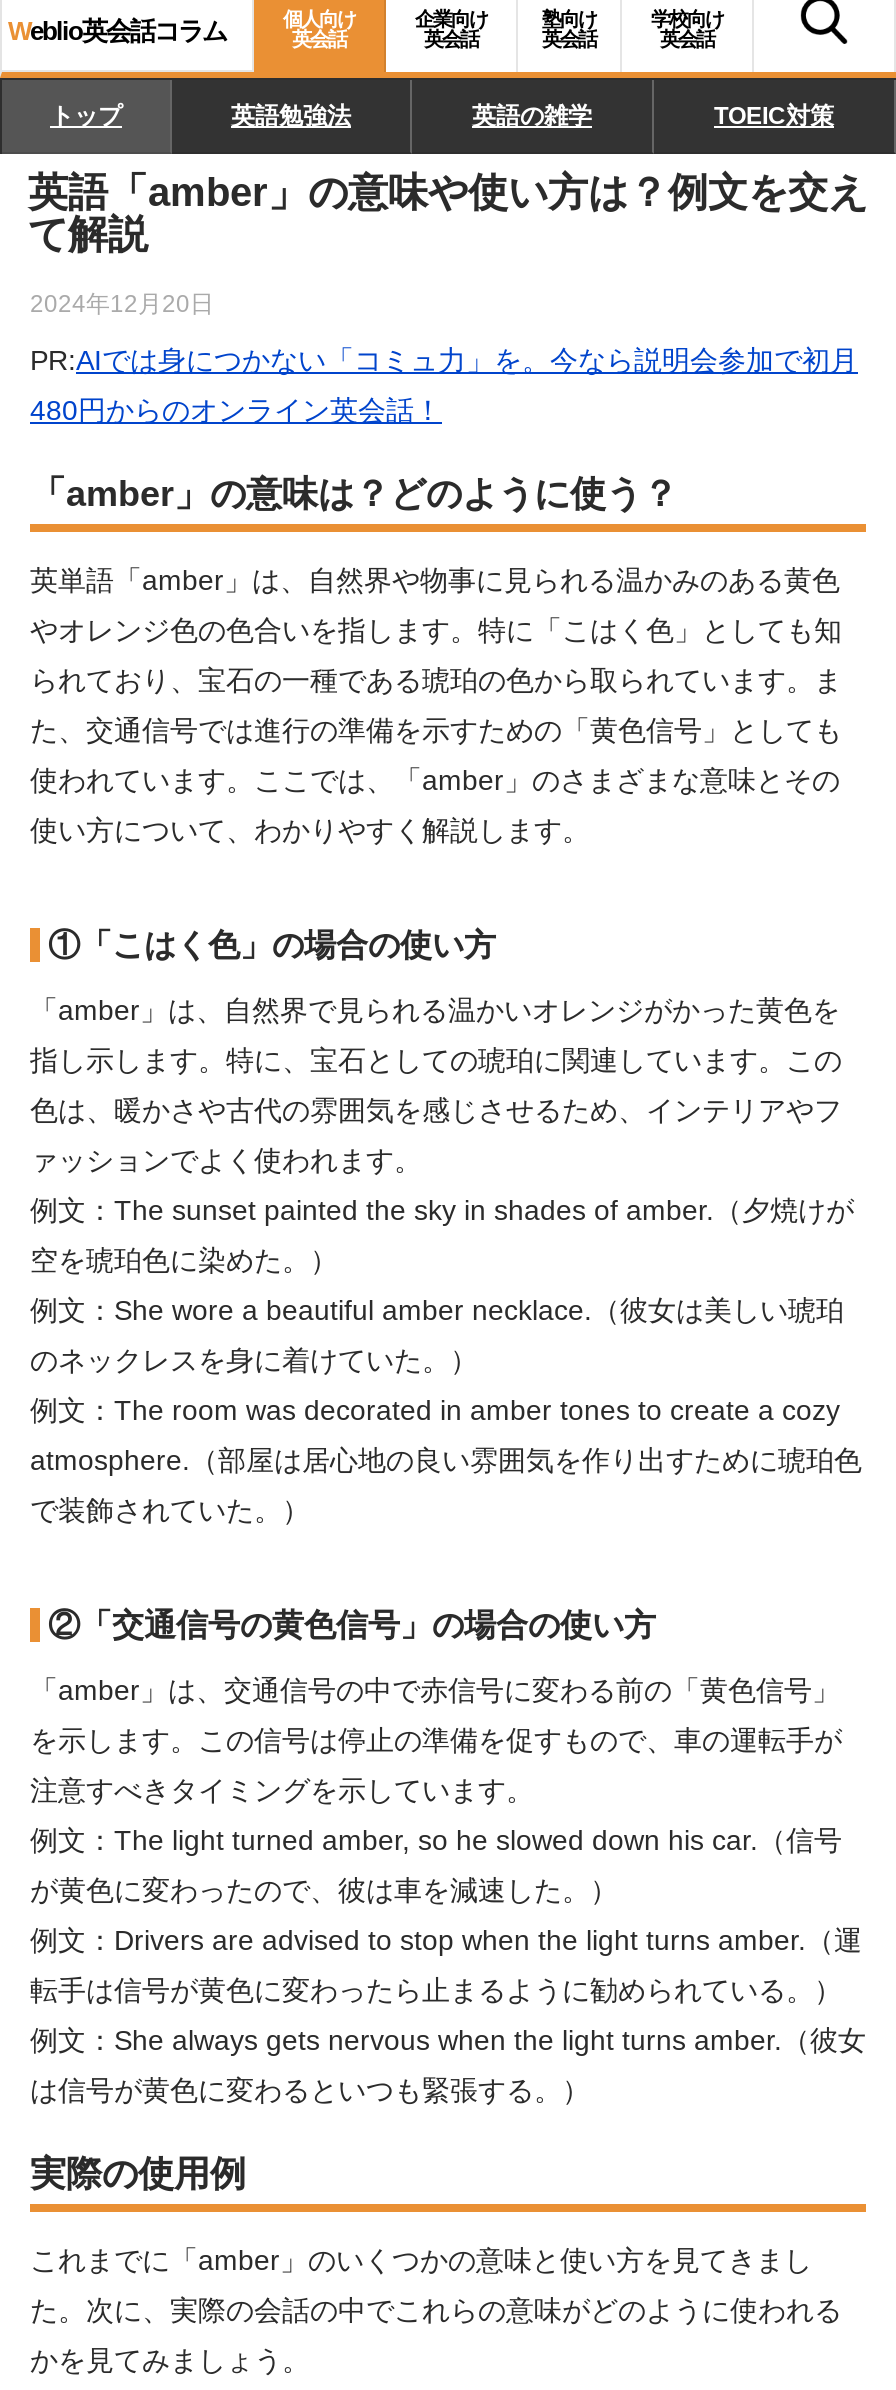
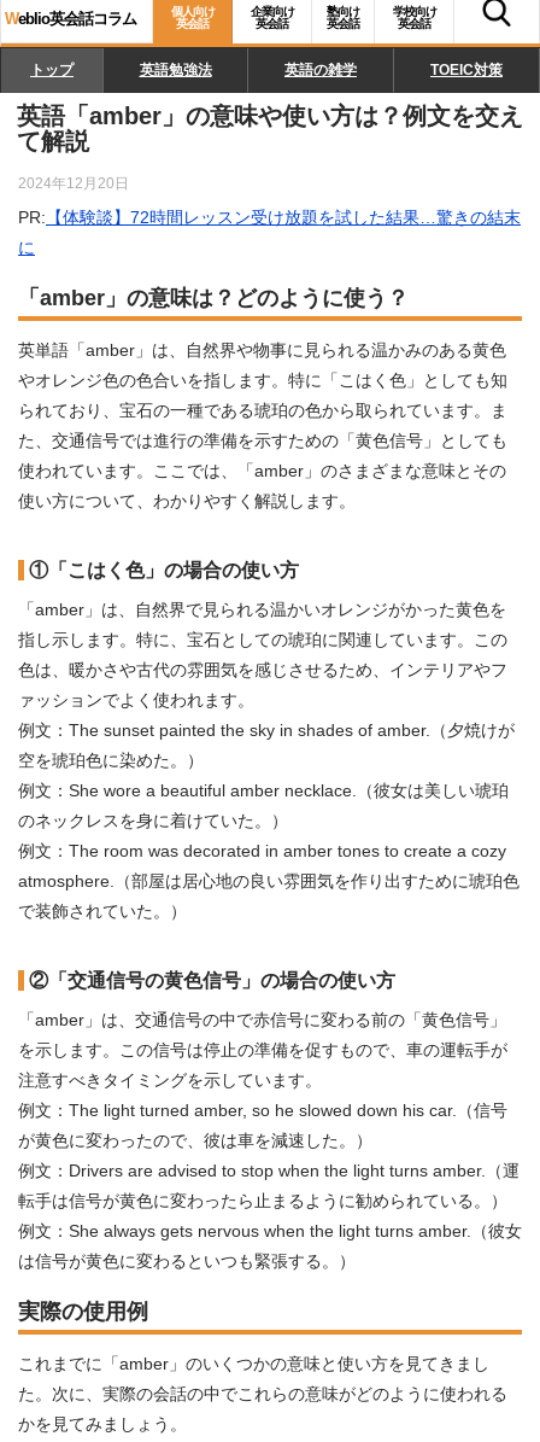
[30,344,858,376] PR:AIでは身につかない「コミュ力」を。今なら説明会参加で初月 -> [18,208,521,227] PR:【体験談】72時間レッスン受け放題を試した結果…驚きの結末
[30,394,442,426] 480円からのオンライン英会話！ -> [18,238,35,257] に

